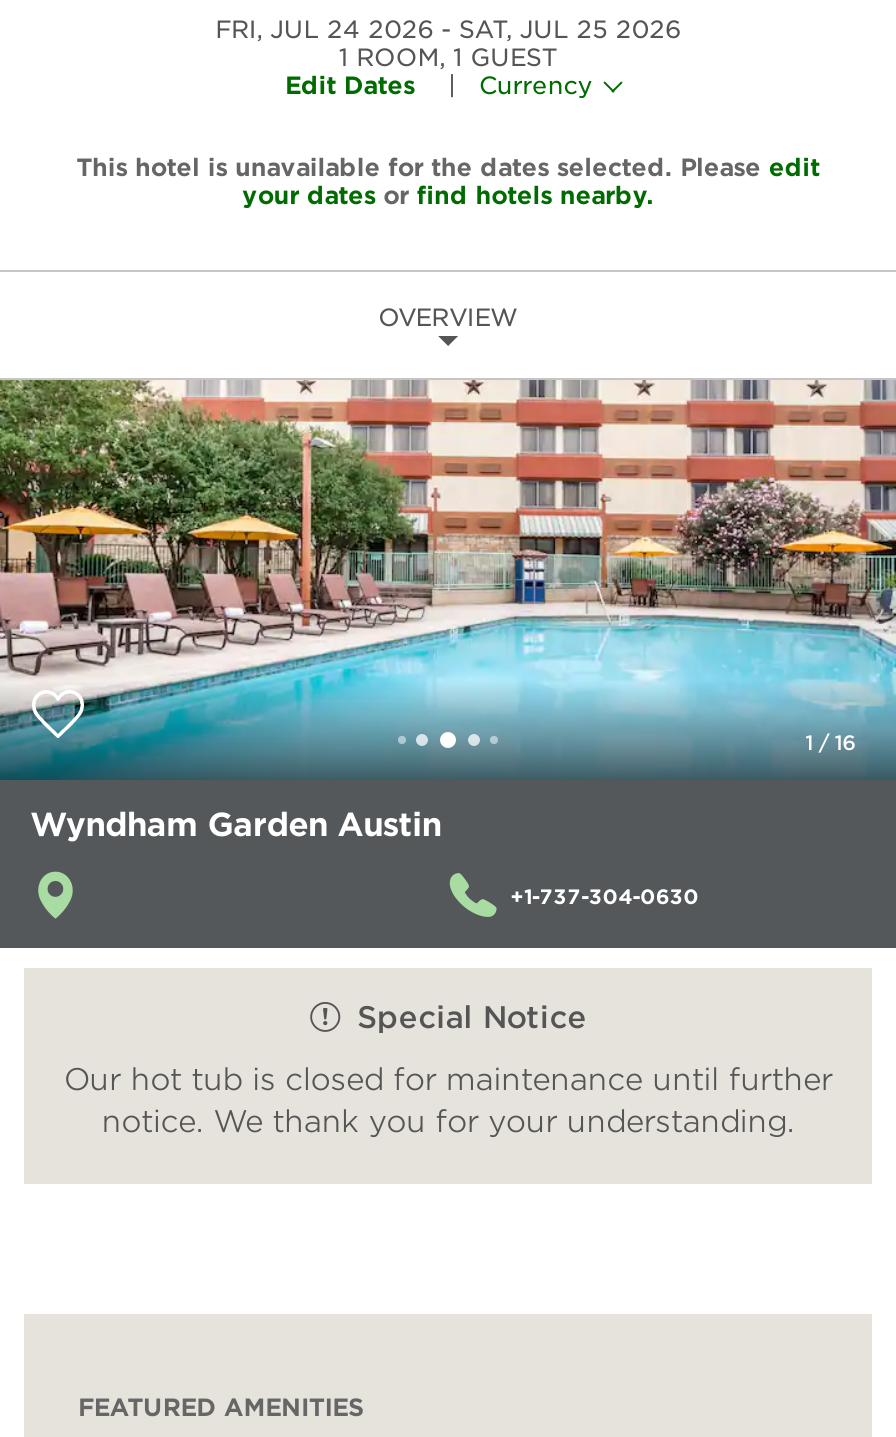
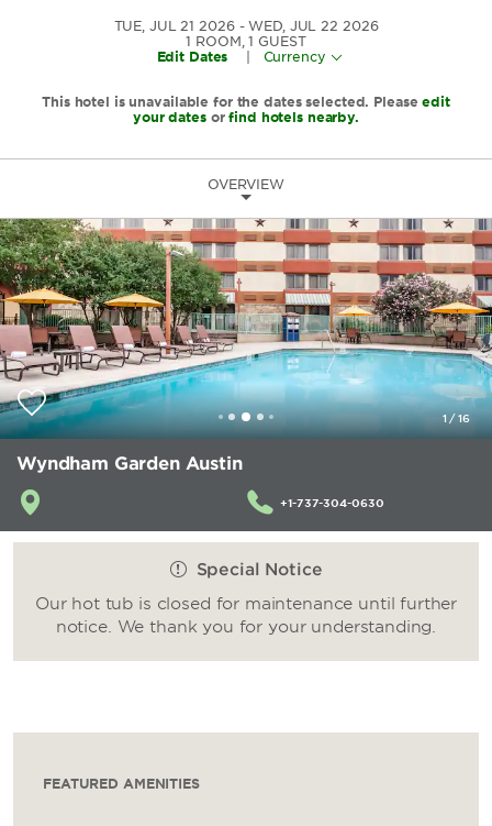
[215,14,433,44] FRI, JUL 24 2026 -> [114,18,235,34] TUE, JUL 21 2026
[459,14,681,44] SAT, JUL 25 2026 -> [249,18,378,34] WED, JUL 22 2026

